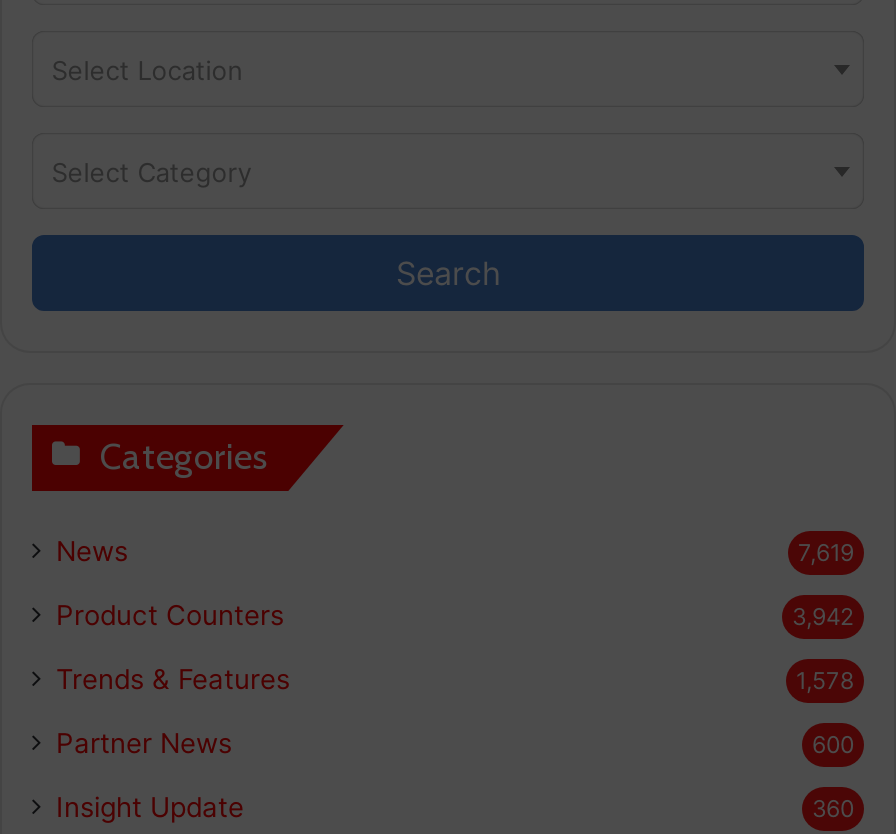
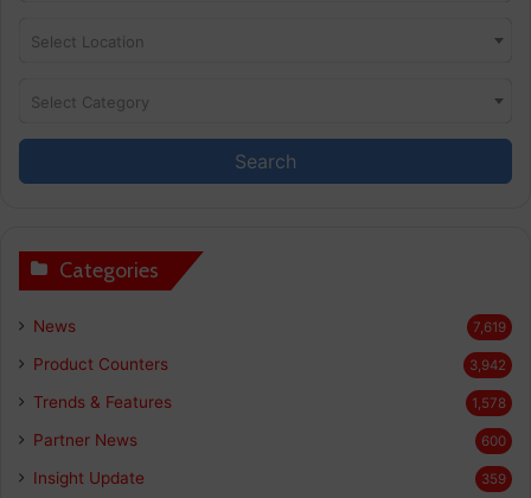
[812,795,854,823] 360 -> [481,471,506,488] 359

